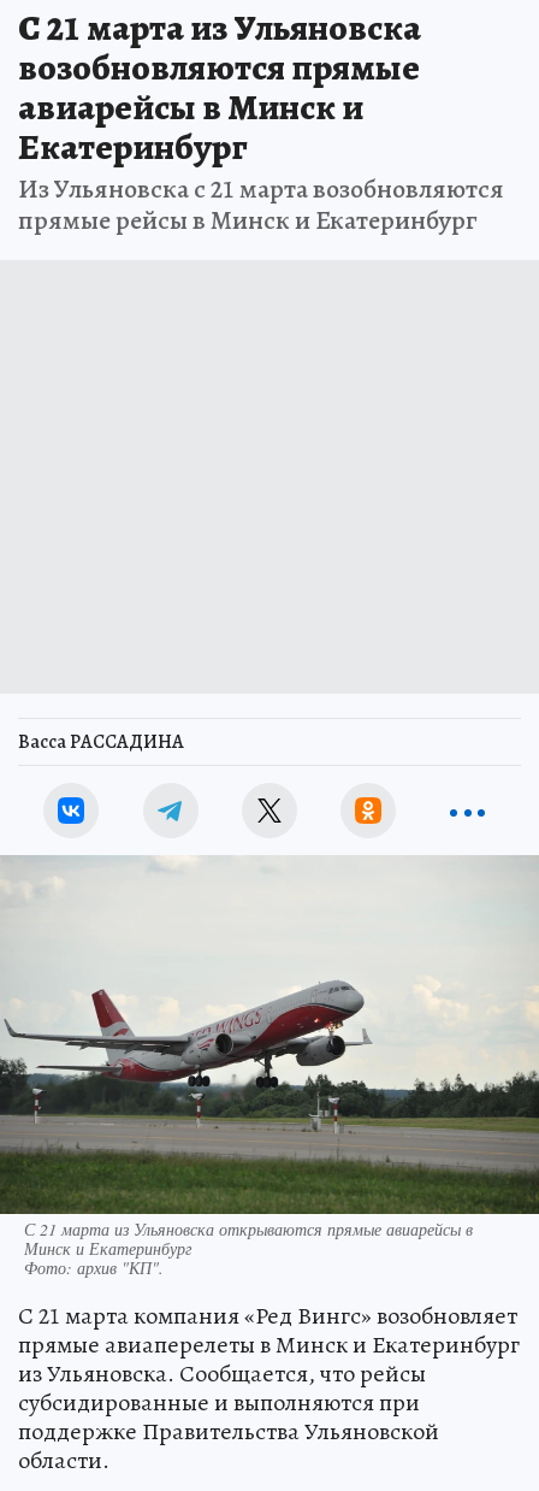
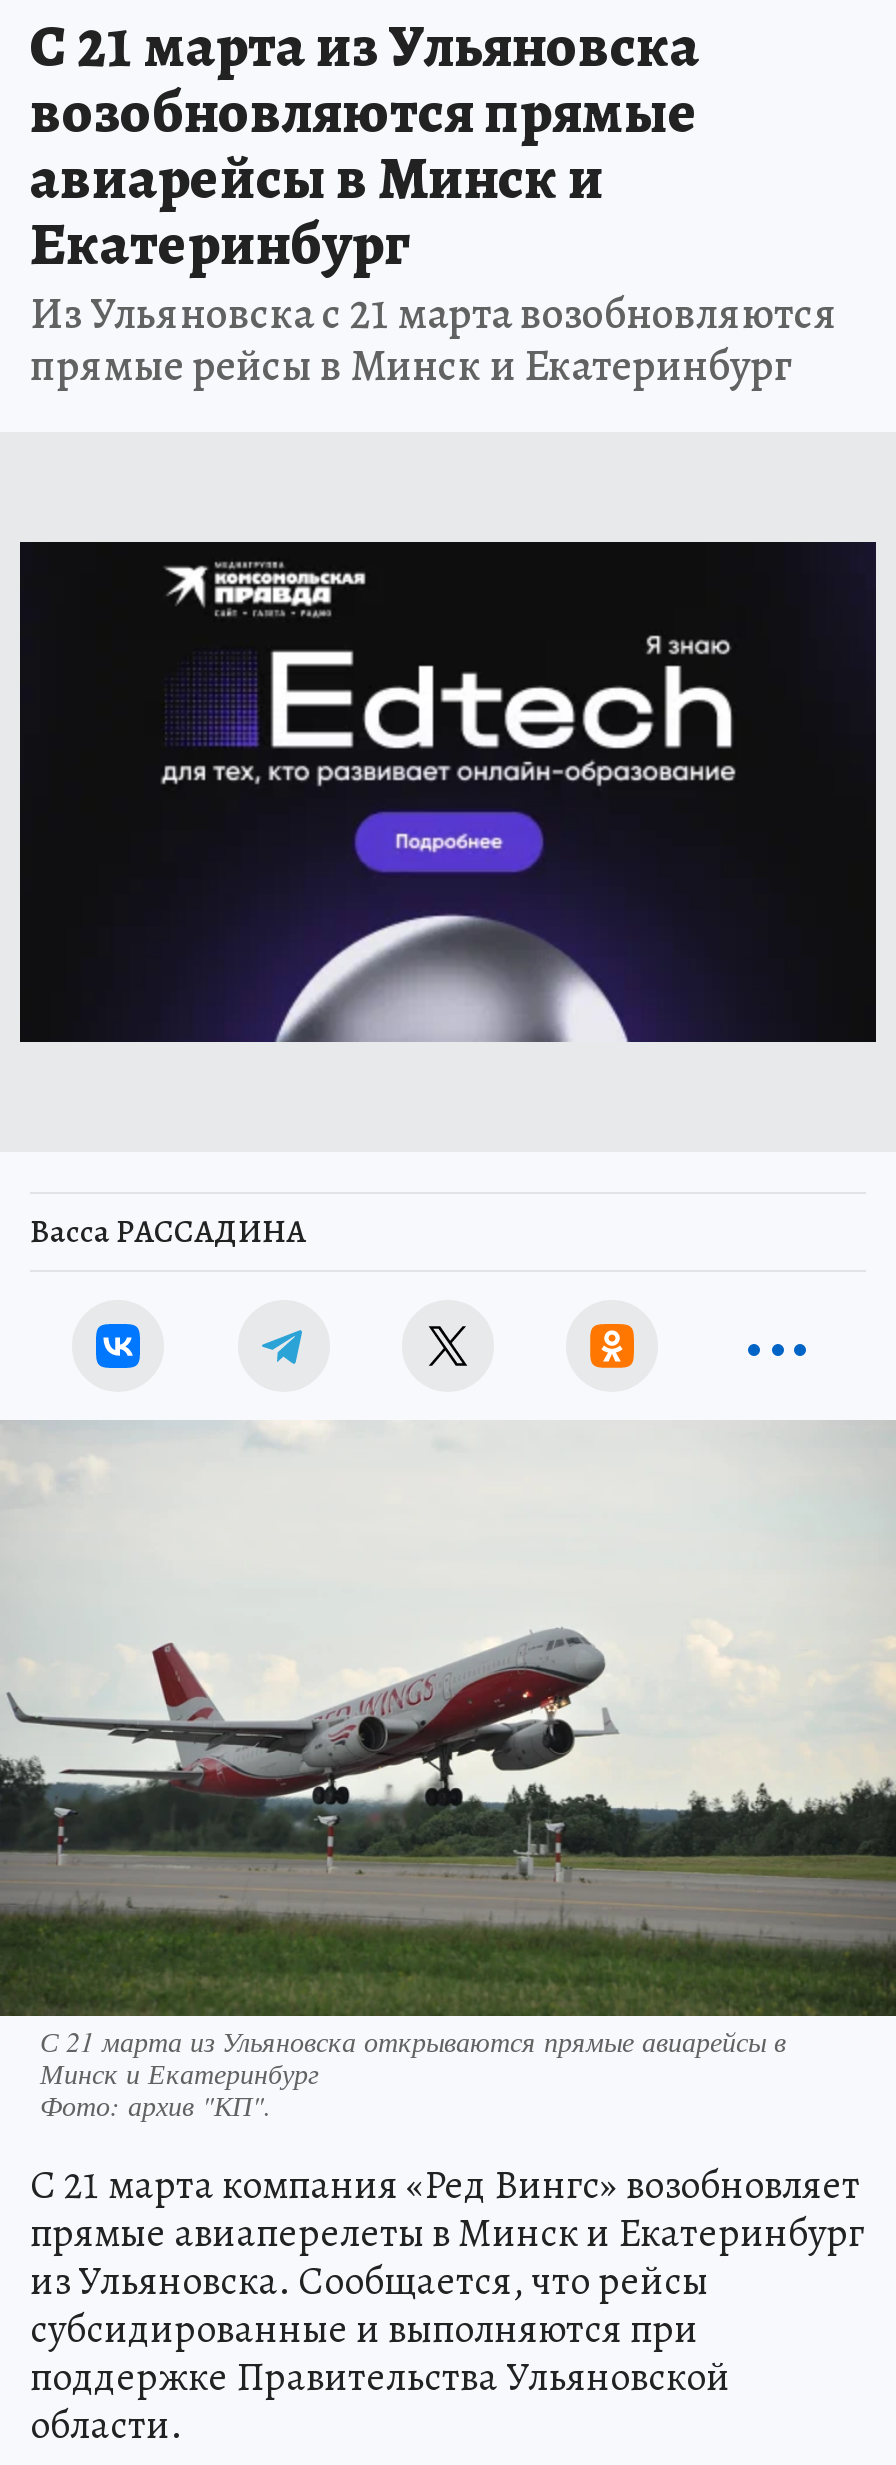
none -> [18,540,878,1044] [image]

